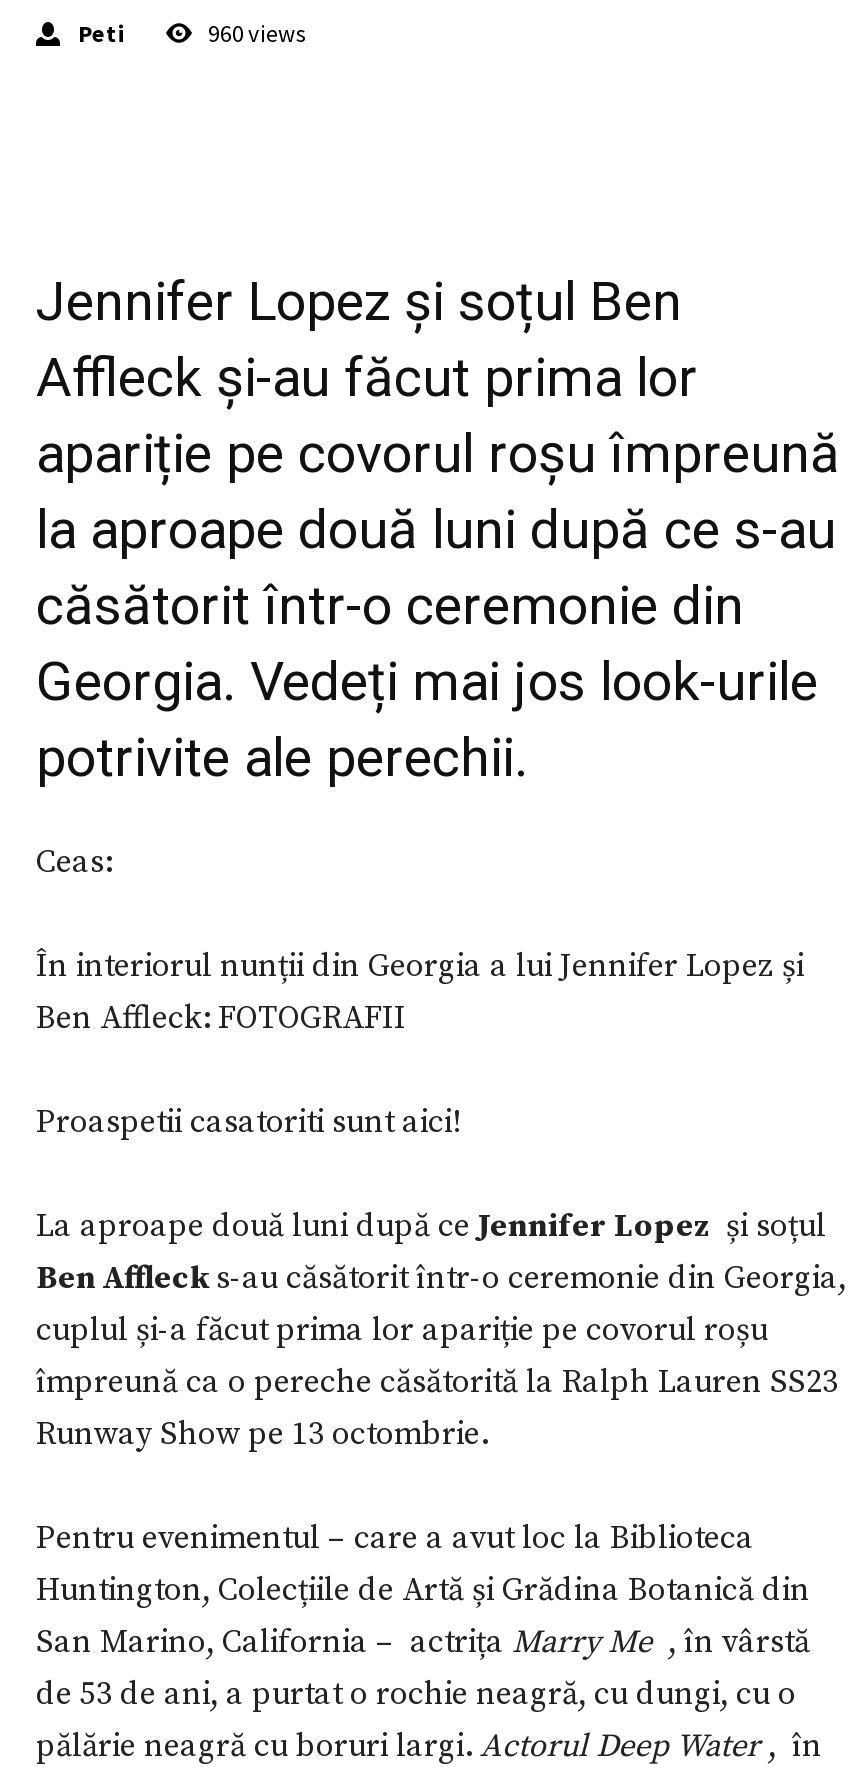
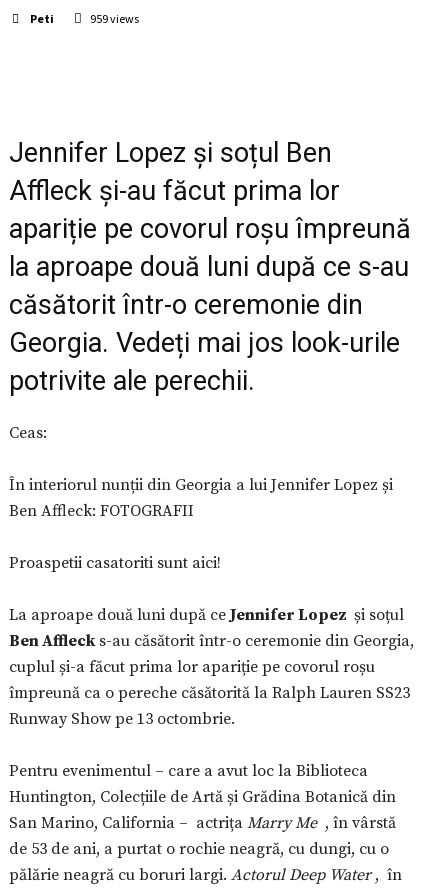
[208,18,306,48] 960 views -> [90,11,139,26] 959 views

